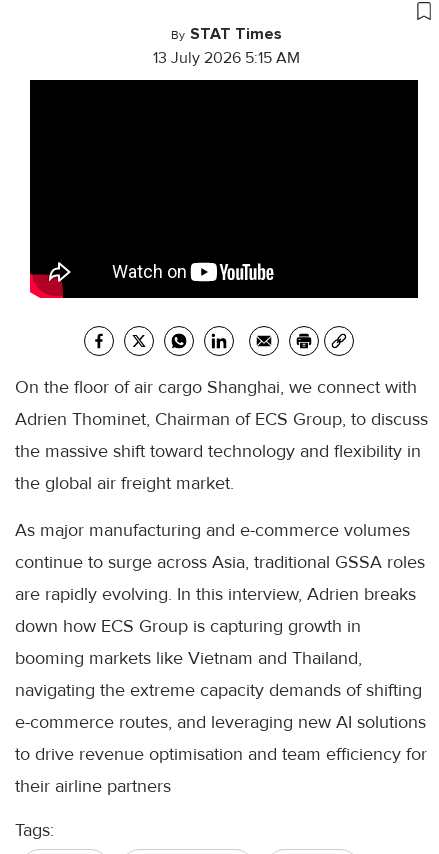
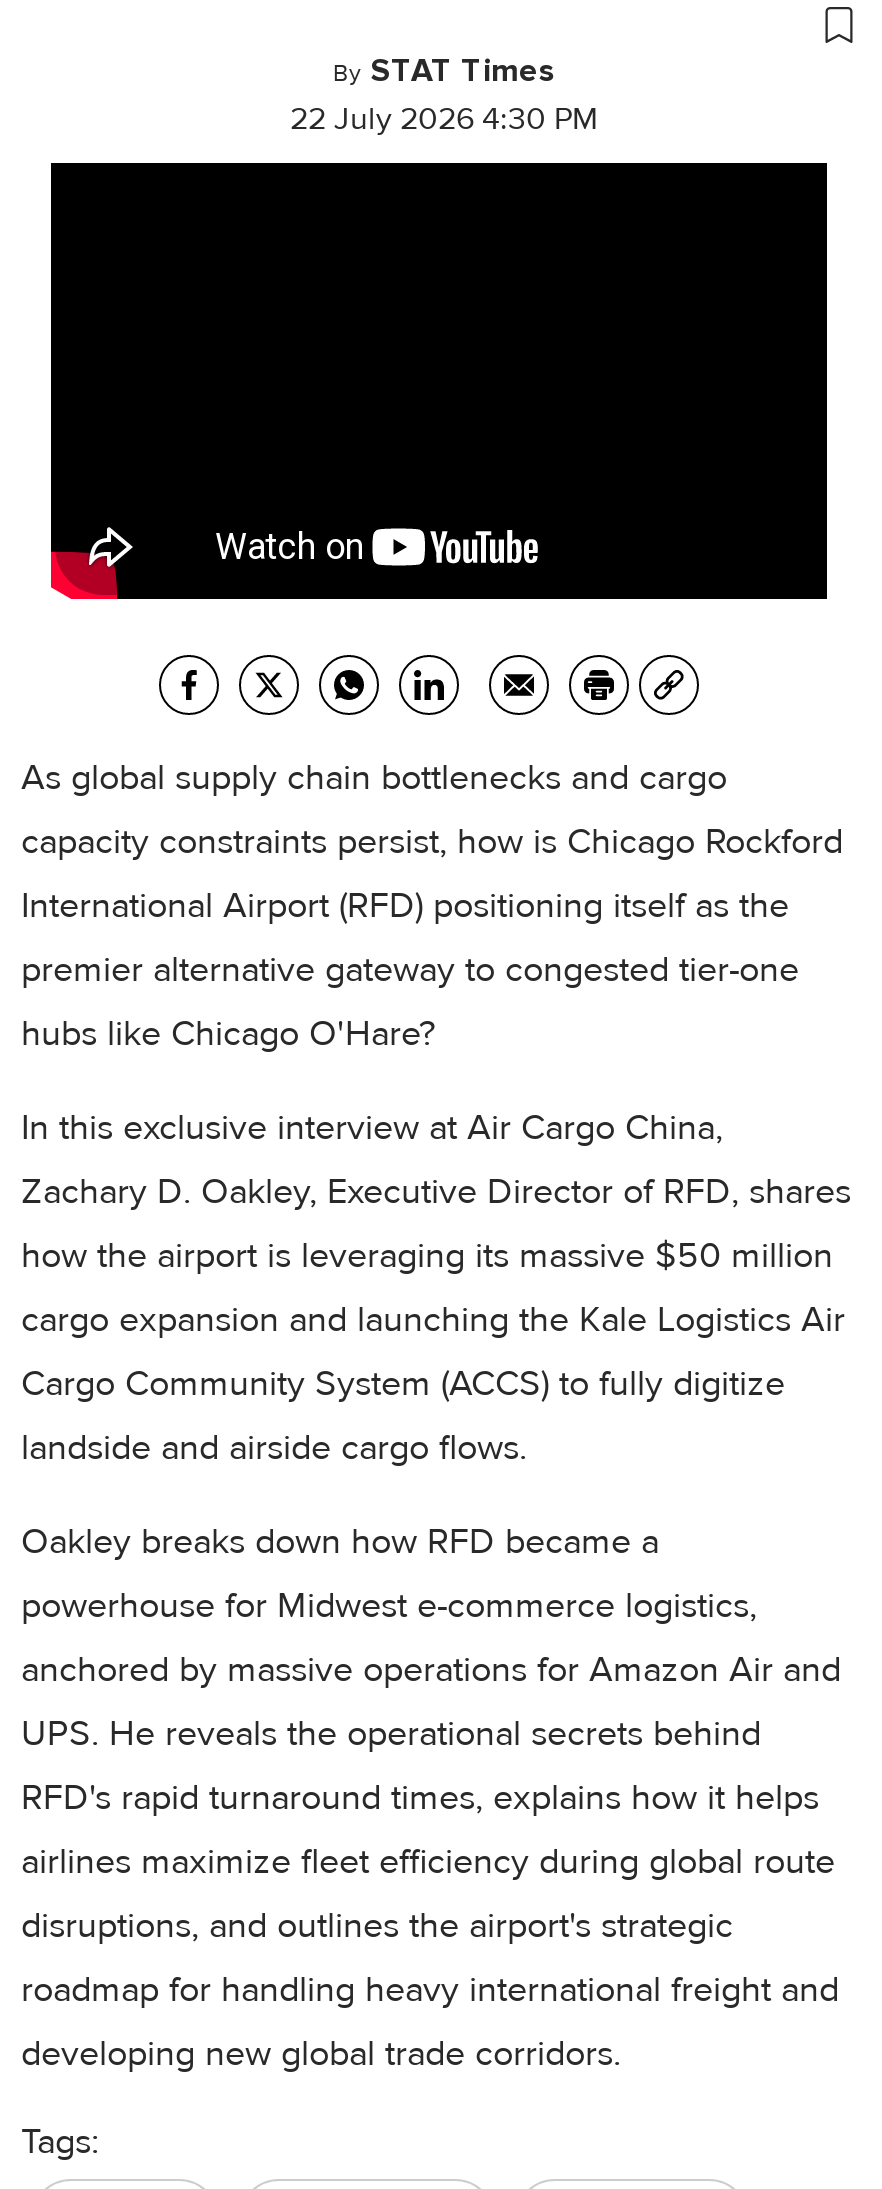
[153,48,300,68] 13 July 2026 5:15 AM -> [290,99,598,139] 22 July 2026 4:30 PM
[15,376,428,797] On the floor of air cargo Shanghai, we connect with | Adrien Thominet, Chairman of ECS Group, to discuss | the massive shift toward technology and flexibility in | the global air freight market. | As major manufacturing and e-commerce volumes | continue to surge across Asia, traditional GSSA roles | are rapidly evolving. In this interview, Adrien breaks | down how ECS Group is capturing growth in | booming markets like Vietnam and Thailand, | navigating the extreme capacity demands of shifting | e-commerce routes, and leveraging new AI solutions | to drive revenue optimisation and team efficiency for | their airline partners -> [21,755,851,2075] As global supply chain bottlenecks and cargo | capacity constraints persist, how is Chicago Rockford | International Airport (RFD) positioning itself as the | premier alternative gateway to congested tier-one | hubs like Chicago O'Hare? | In this exclusive interview at Air Cargo China, | Zachary D. Oakley, Executive Director of RFD, shares | how the airport is leveraging its massive $50 million | cargo expansion and launching the Kale Logistics Air | Cargo Community System (ACCS) to fully digitize | landside and airside cargo flows. | Oakley breaks down how RFD became a | powerhouse for Midwest e-commerce logistics, | anchored by massive operations for Amazon Air and | UPS. He reveals the operational secrets behind | RFD's rapid turnaround times, explains how it helps | airlines maximize fleet efficiency during global route | disruptions, and outlines the airport's strategic | roadmap for handling heavy international freight and | developing new global trade corridors.

